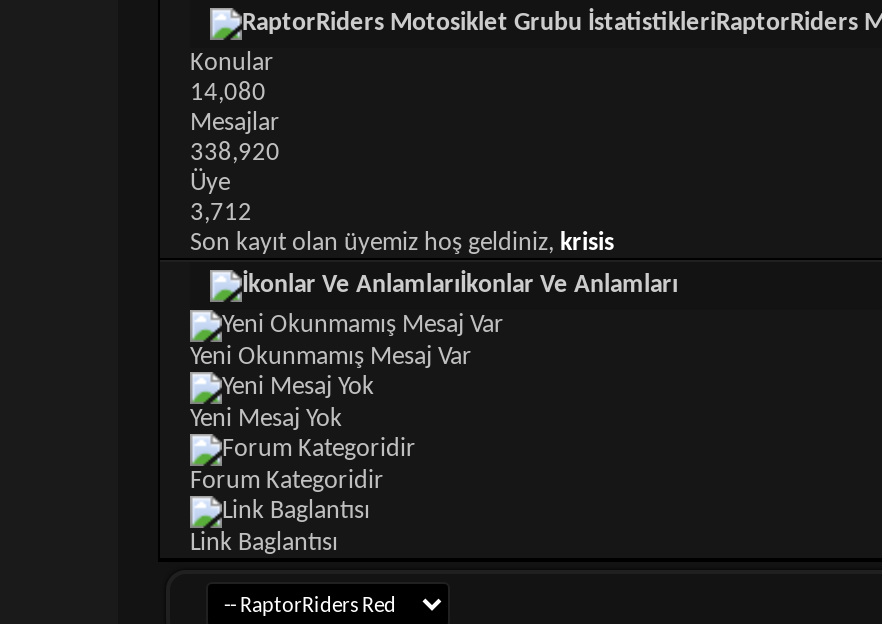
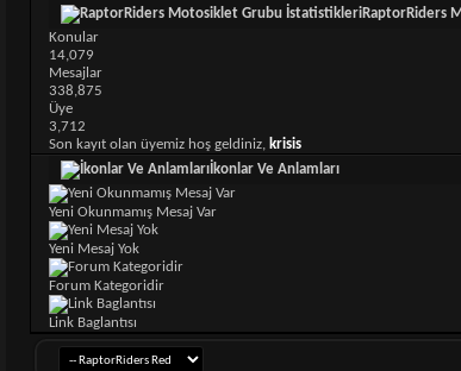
[190,80,266,106] 14,080 -> [49,48,94,63] 14,079
[190,140,280,166] 338,920 -> [49,83,102,99] 338,875

